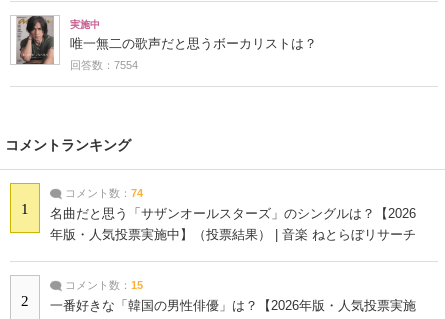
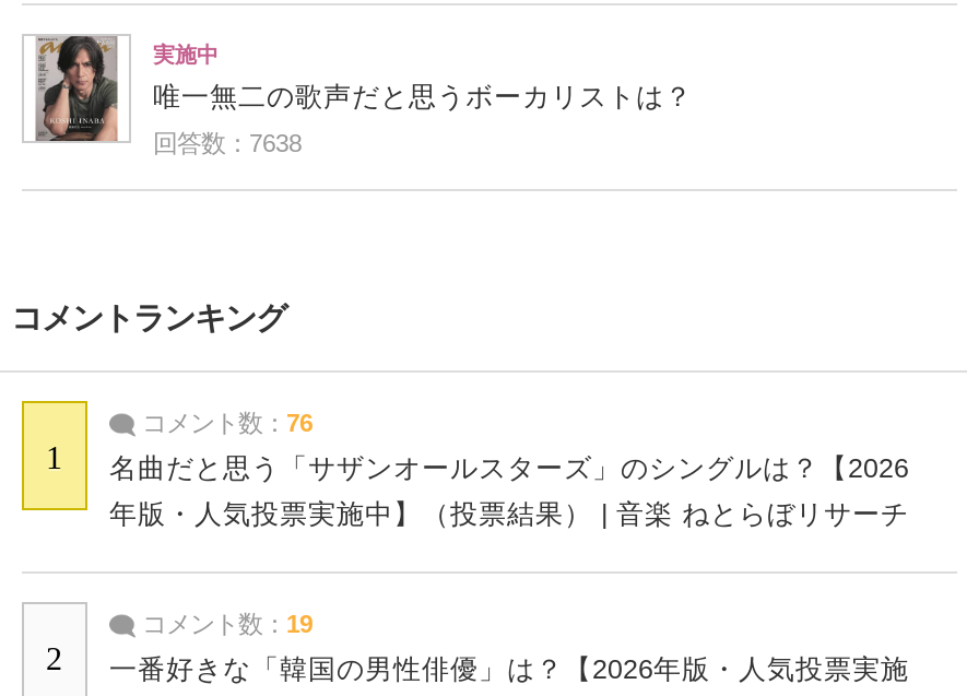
[70,59,138,71] 回答数：7554 -> [153,130,302,156] 回答数：7638
[62,187,143,199] コメント数：74 -> [135,409,312,436] コメント数：76
[62,279,143,291] コメント数：15 -> [135,610,312,637] コメント数：19

